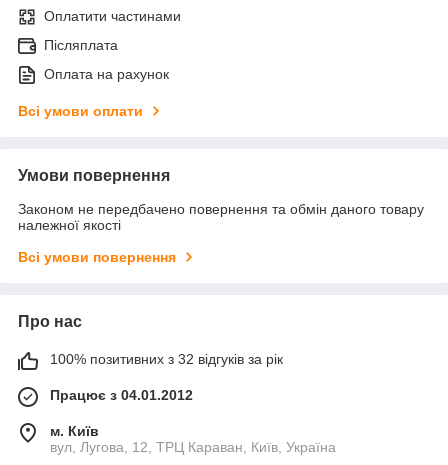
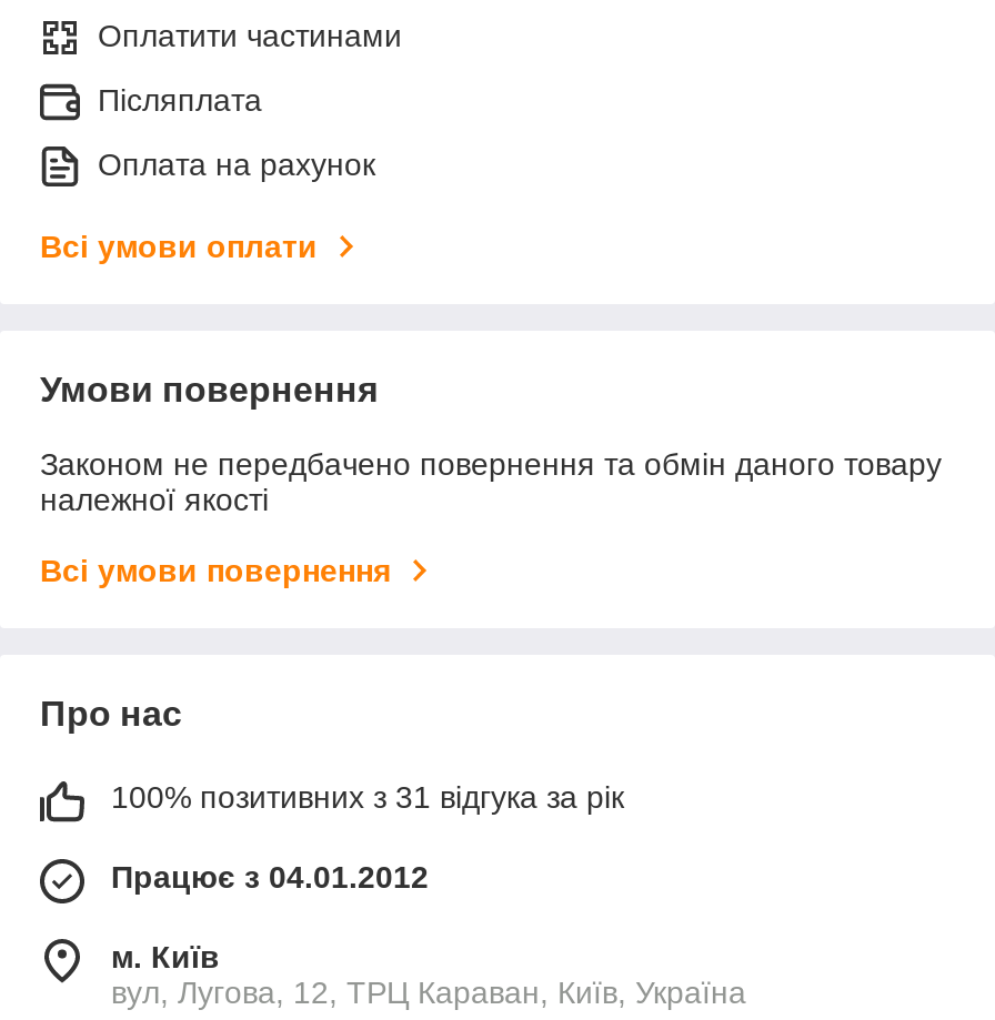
[50,351,283,367] 100% позитивних з 32 відгуків за рік -> [111,779,624,814] 100% позитивних з 31 відгука за рік

